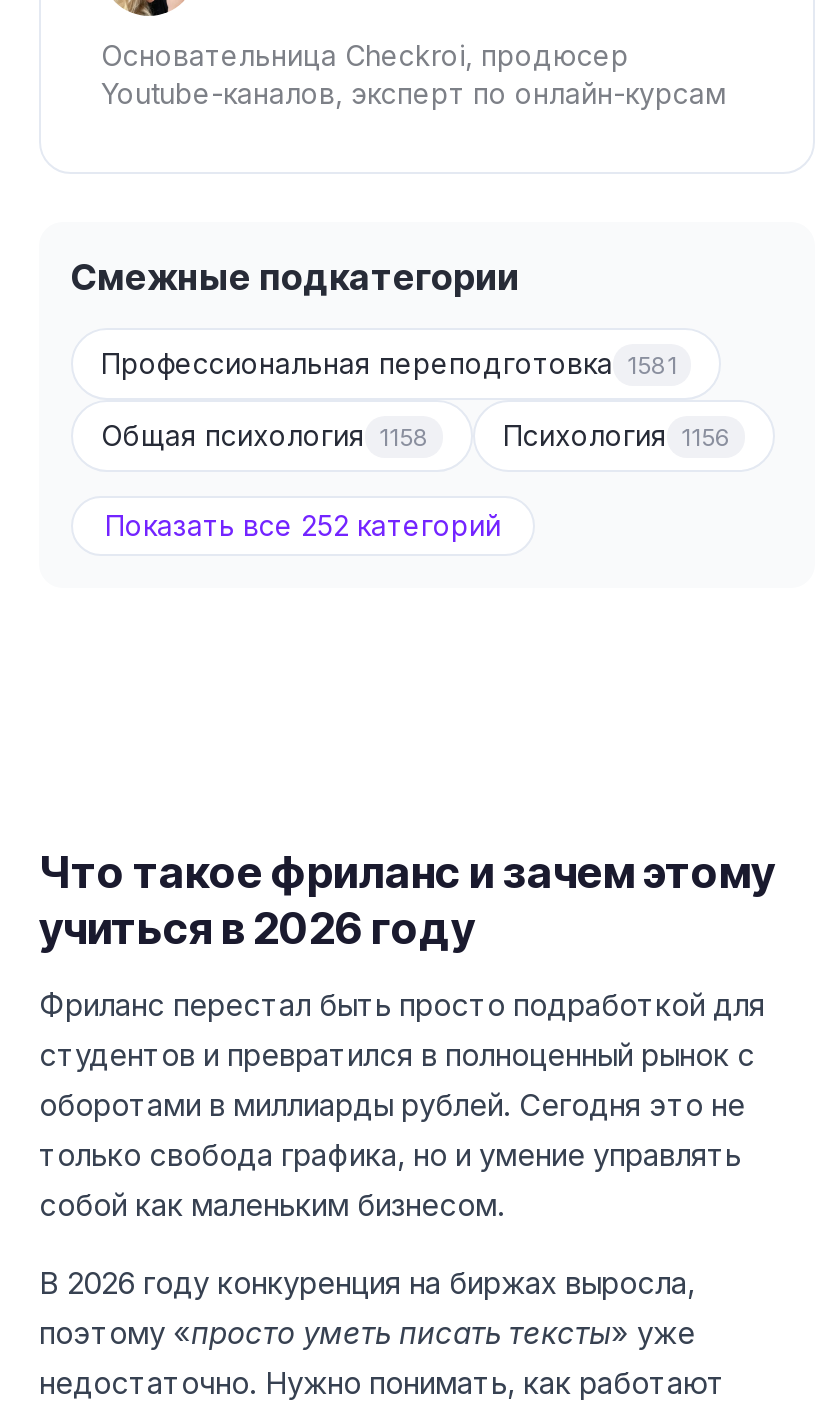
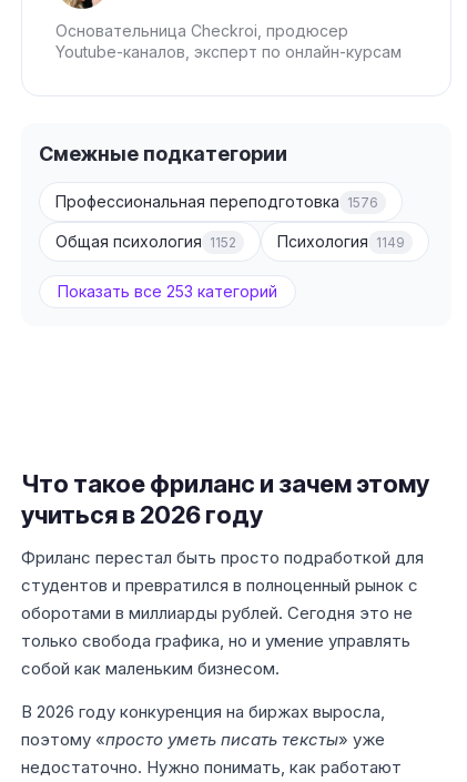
[101,346,677,380] Профессиональная переподготовка 1581 -> [55,192,378,211] Профессиональная переподготовка 1576
[101,418,429,452] Общая психология 1158 -> [55,232,236,251] Общая психология 1152
[503,418,731,452] Психология 1156 -> [277,232,405,251] Психология 1149
[105,508,501,542] Показать все 252 категорий -> [58,282,277,301] Показать все 253 категорий

